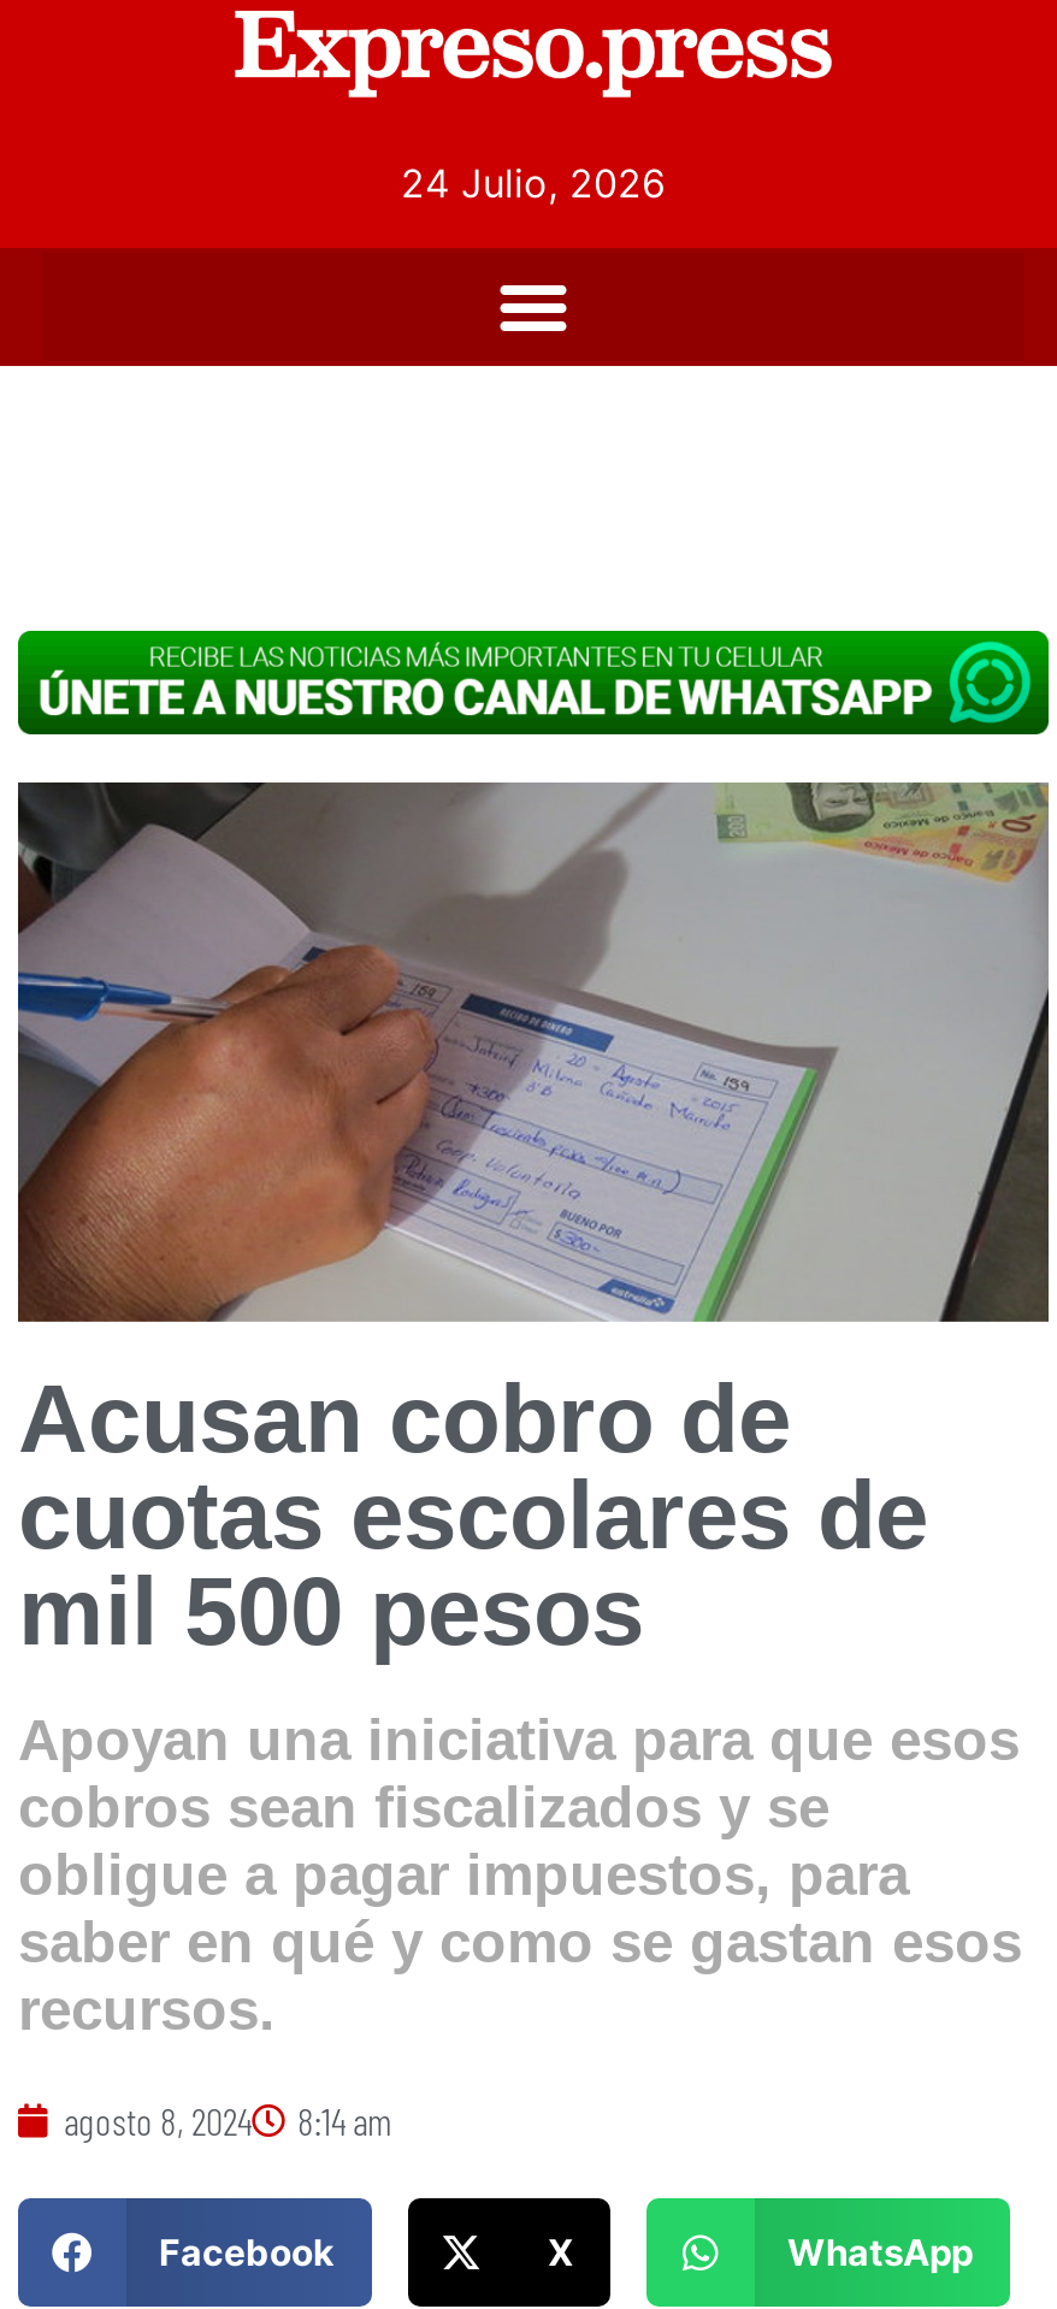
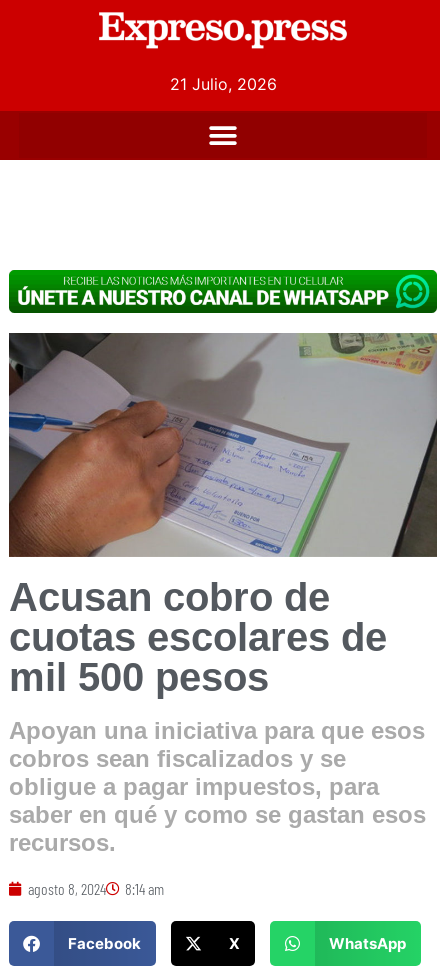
[401,160,666,208] 24 Julio, 2026 -> [169,74,276,94] 21 Julio, 2026

